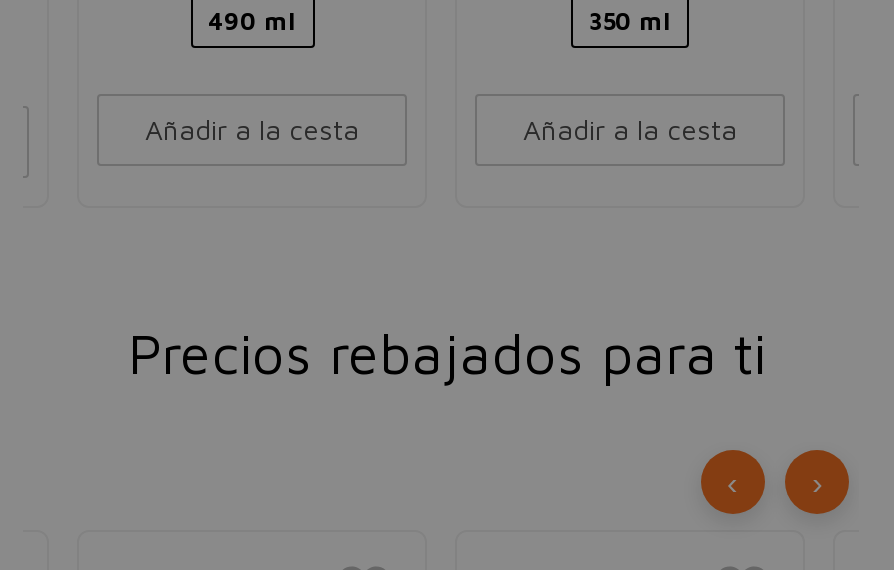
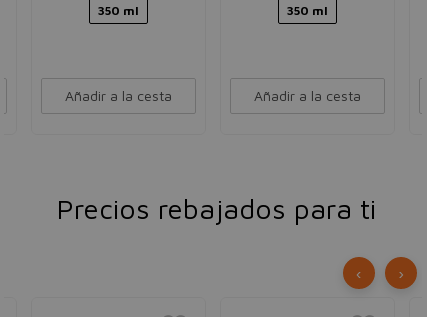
[208,6,296,36] 490 ml -> [98,3,139,18] 350 ml

